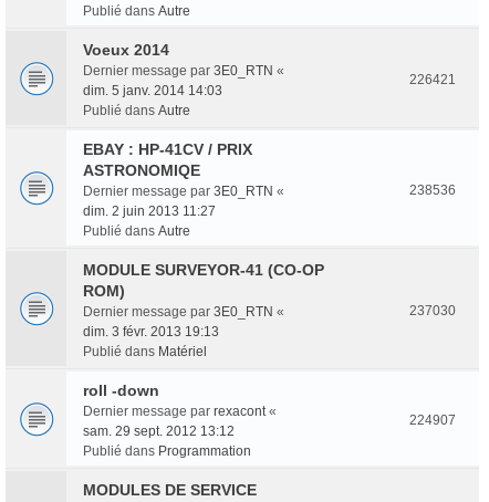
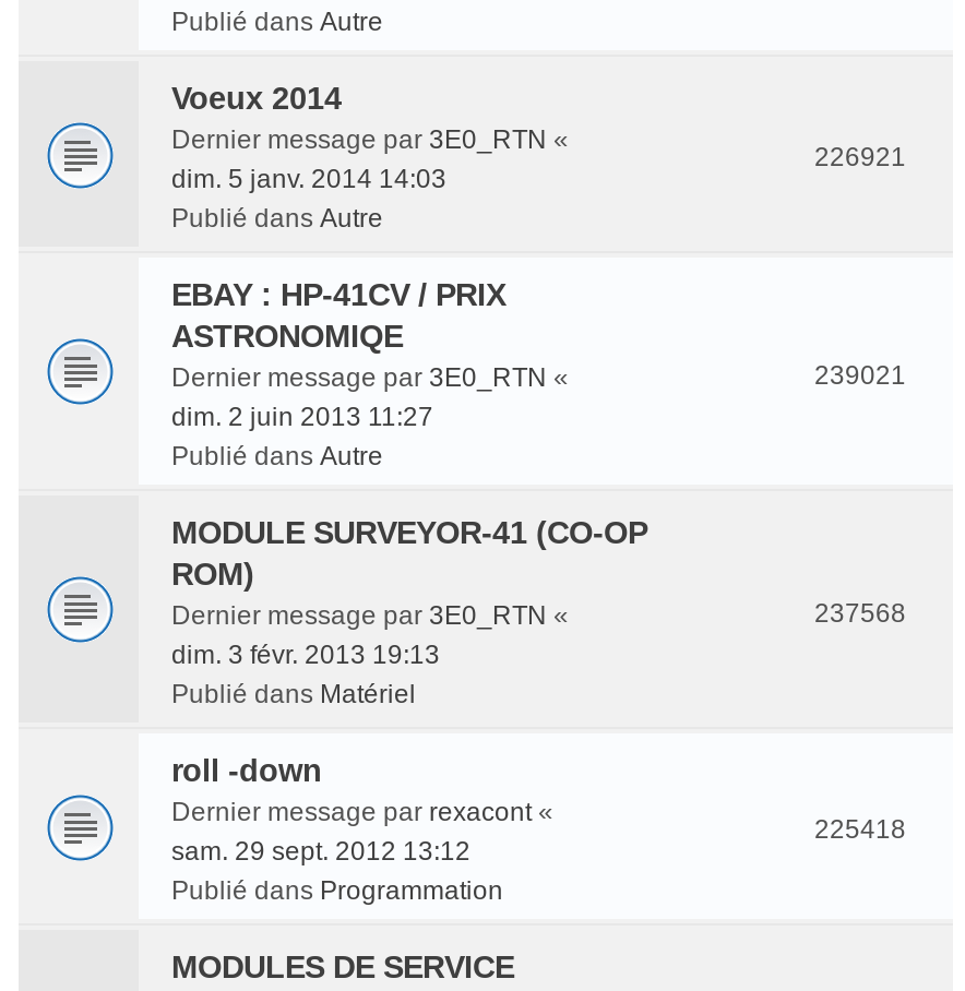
[409,72,455,87] 226421 -> [814,142,906,172] 226921
[409,182,455,198] 238536 -> [814,360,906,391] 239021
[409,303,455,318] 237030 -> [814,598,906,629] 237568
[409,412,455,428] 224907 -> [814,814,906,845] 225418

